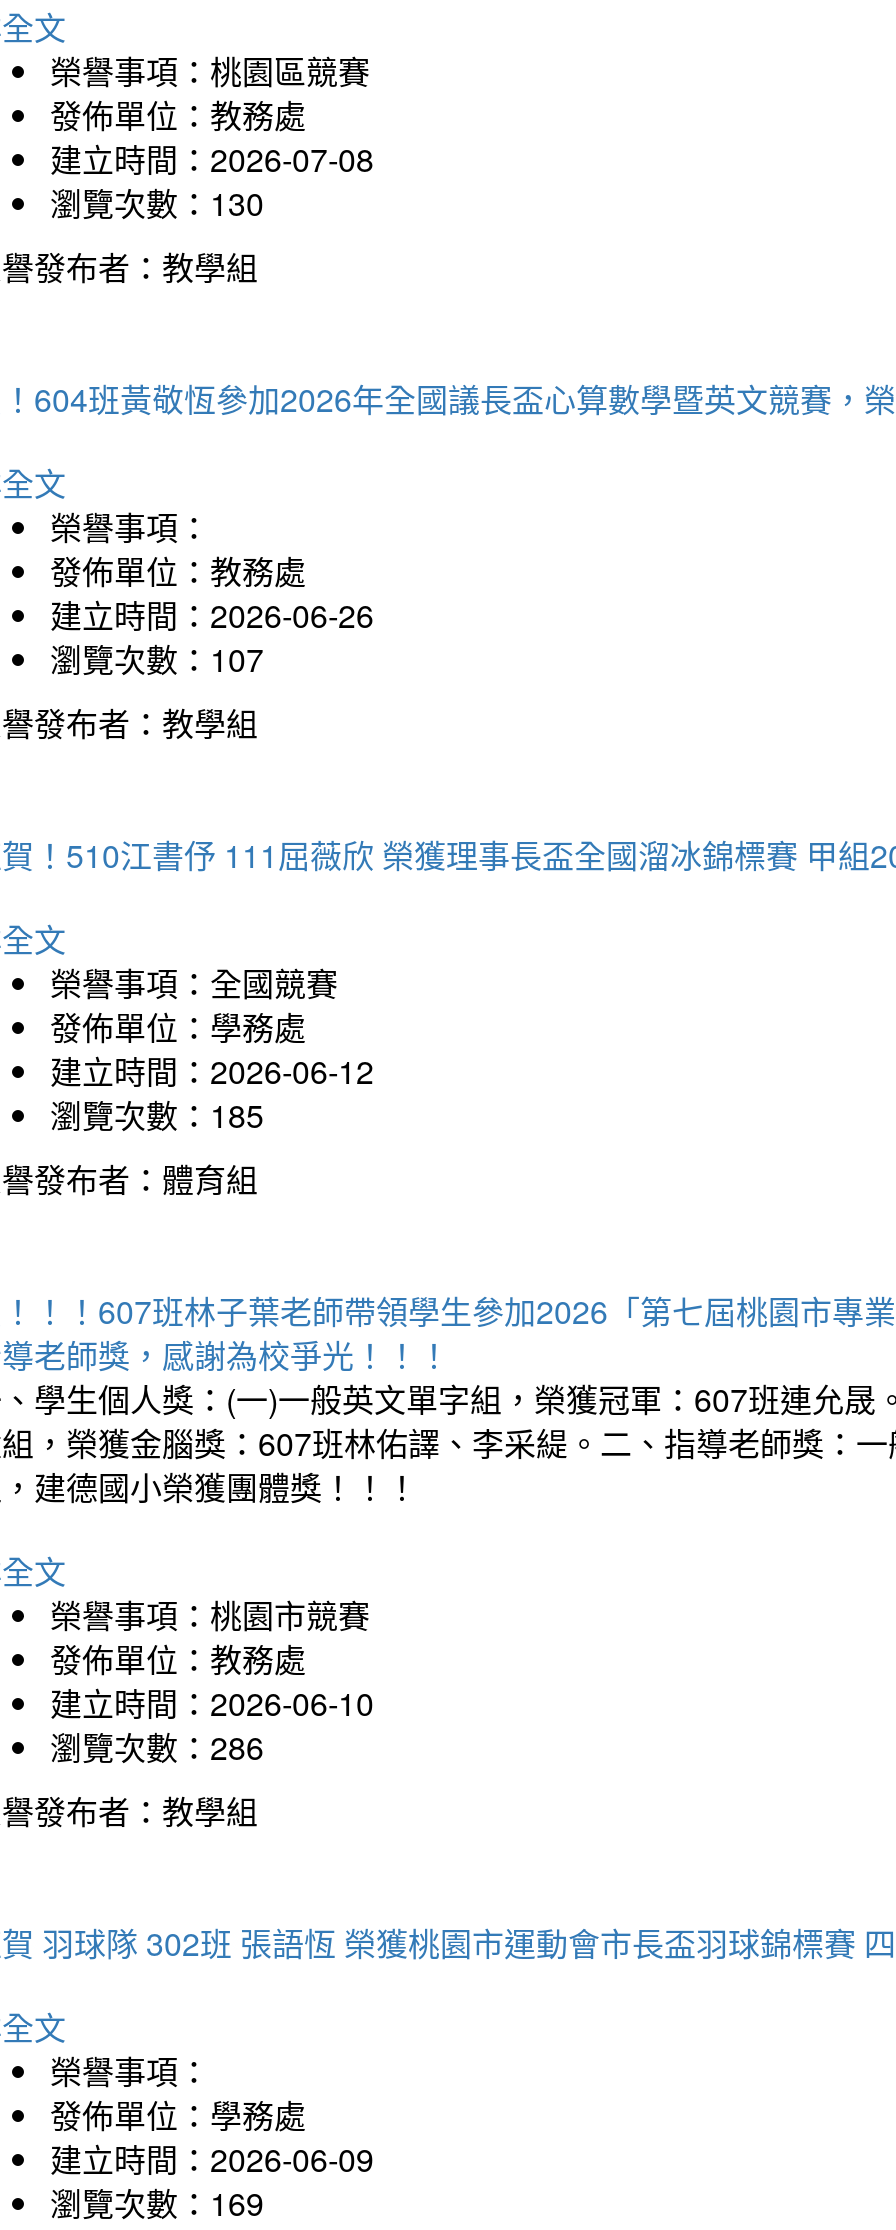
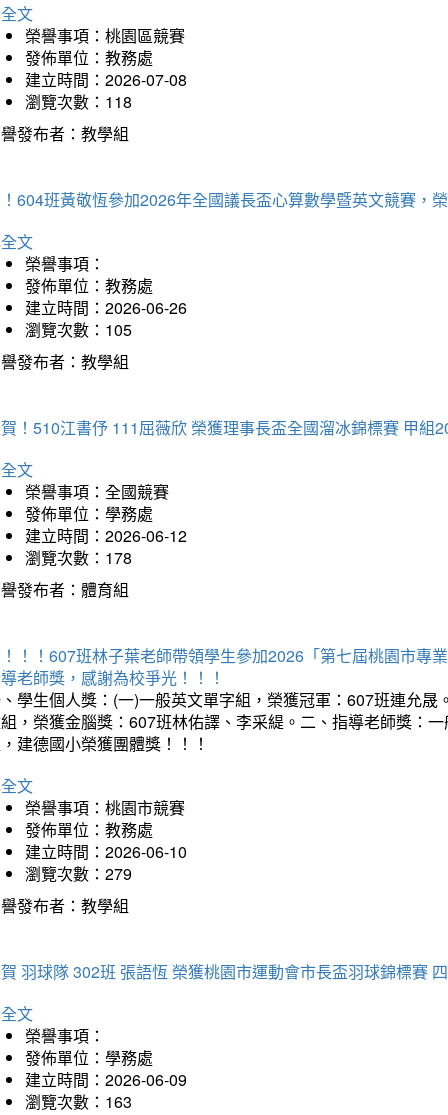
[50,180,264,226] 瀏覽次數：130 -> [25,90,132,113] 瀏覽次數：118
[50,636,264,682] 瀏覽次數：107 -> [25,318,132,341] 瀏覽次數：105
[50,1092,264,1138] 瀏覽次數：185 -> [25,546,132,569] 瀏覽次數：178
[50,1724,264,1770] 瀏覽次數：286 -> [25,862,132,885] 瀏覽次數：279
[50,2180,264,2226] 瀏覽次數：169 -> [25,1090,132,1113] 瀏覽次數：163

